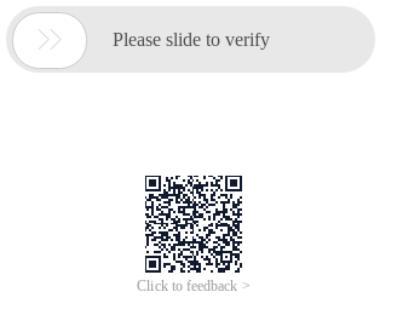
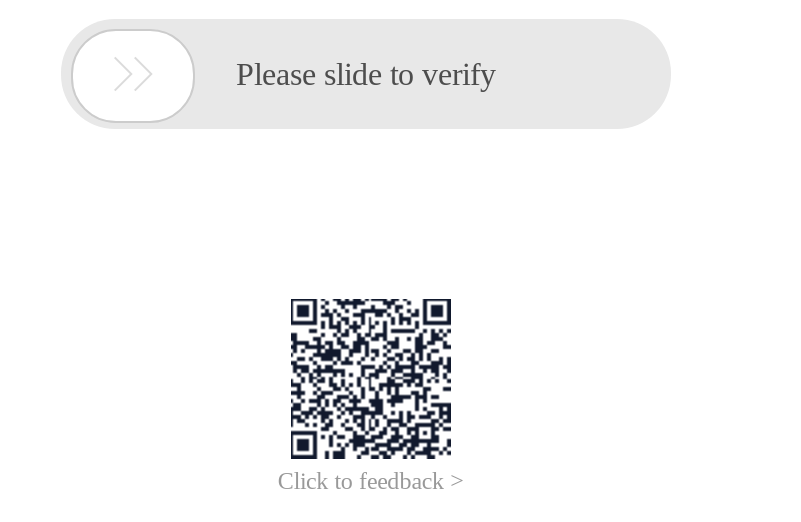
[144,174,243,274] [image] -> [289,297,453,461] [image]

